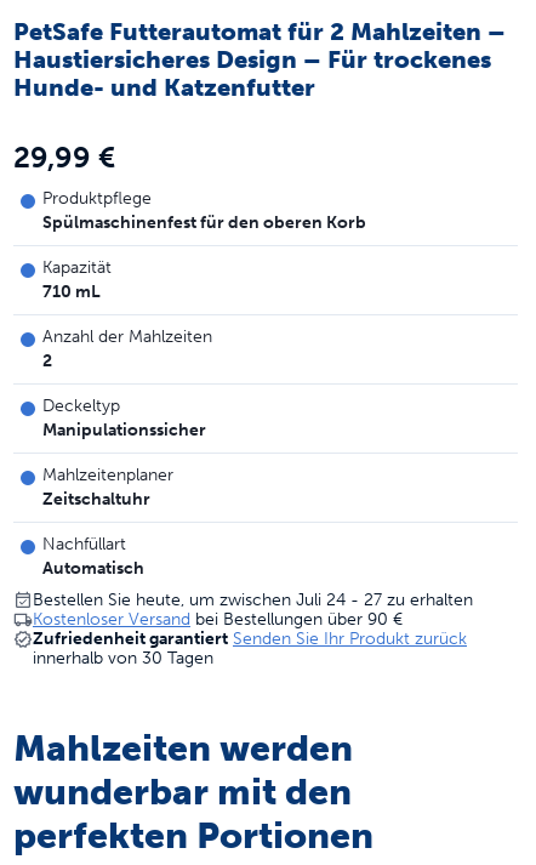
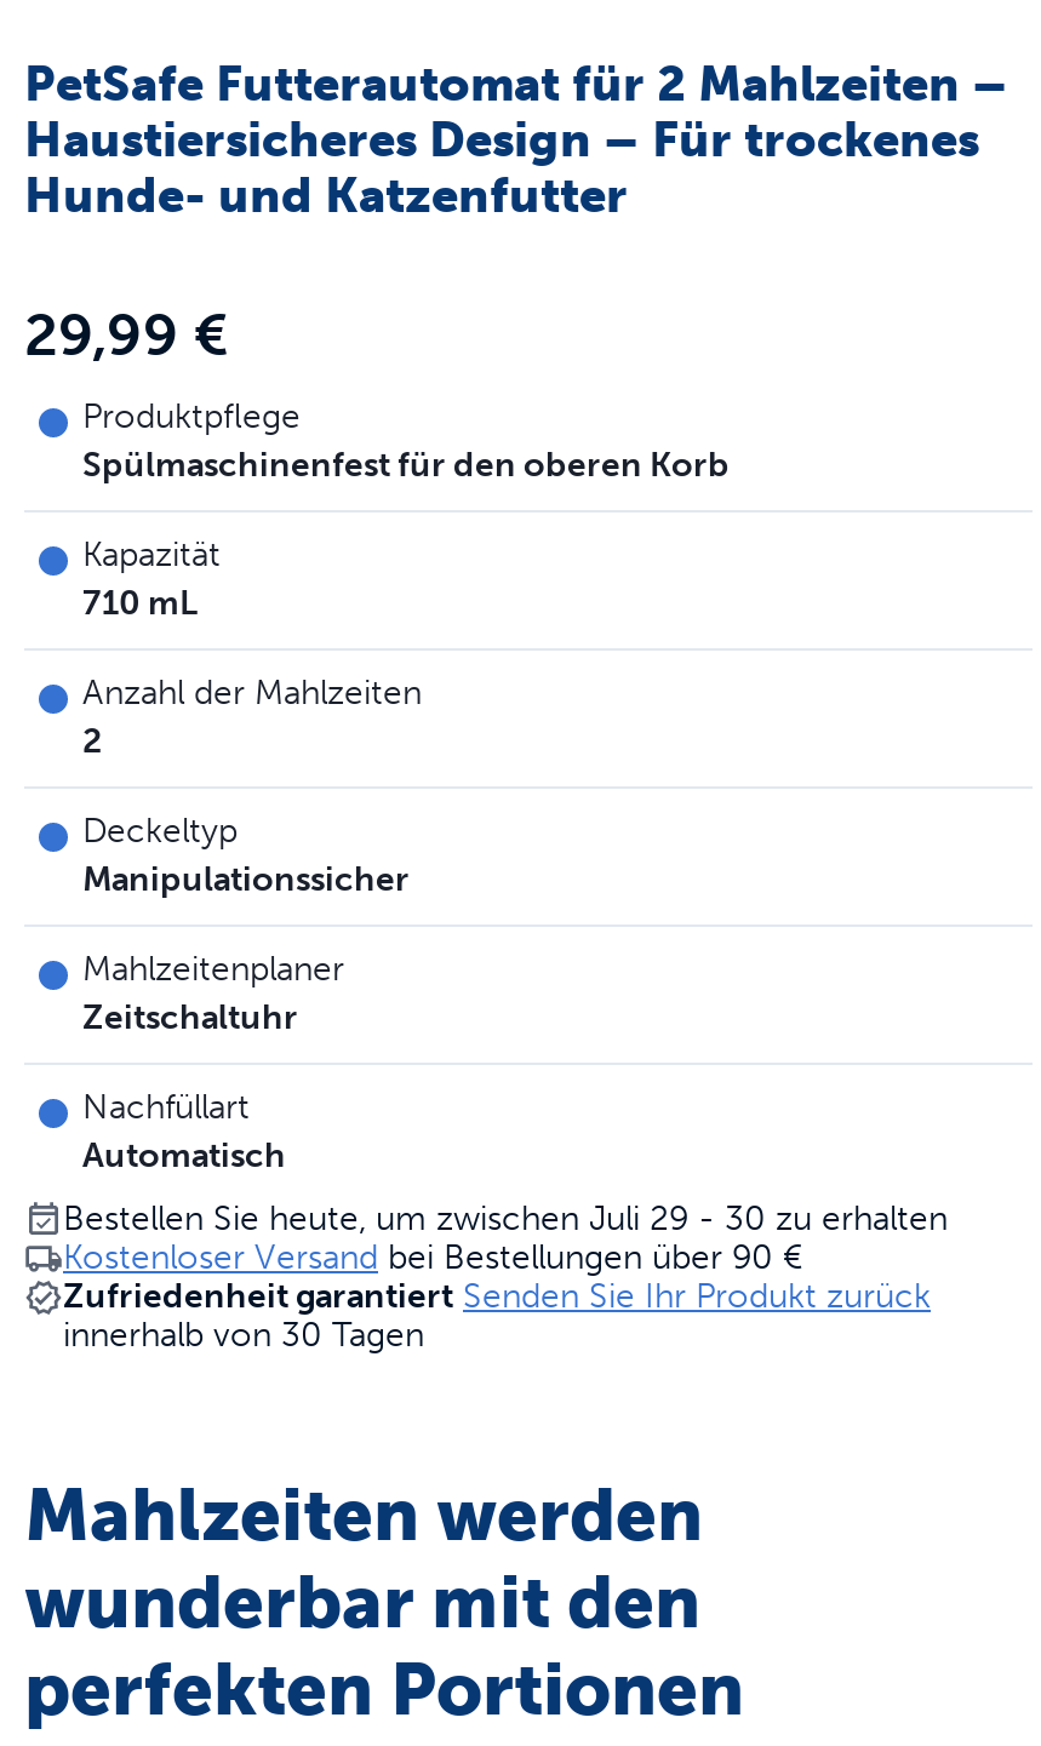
[33,590,473,610] Bestellen Sie heute, um zwischen Juli 24 - 27 zu erhalten -> [63,1198,948,1240] Bestellen Sie heute, um zwischen Juli 29 - 30 zu erhalten

